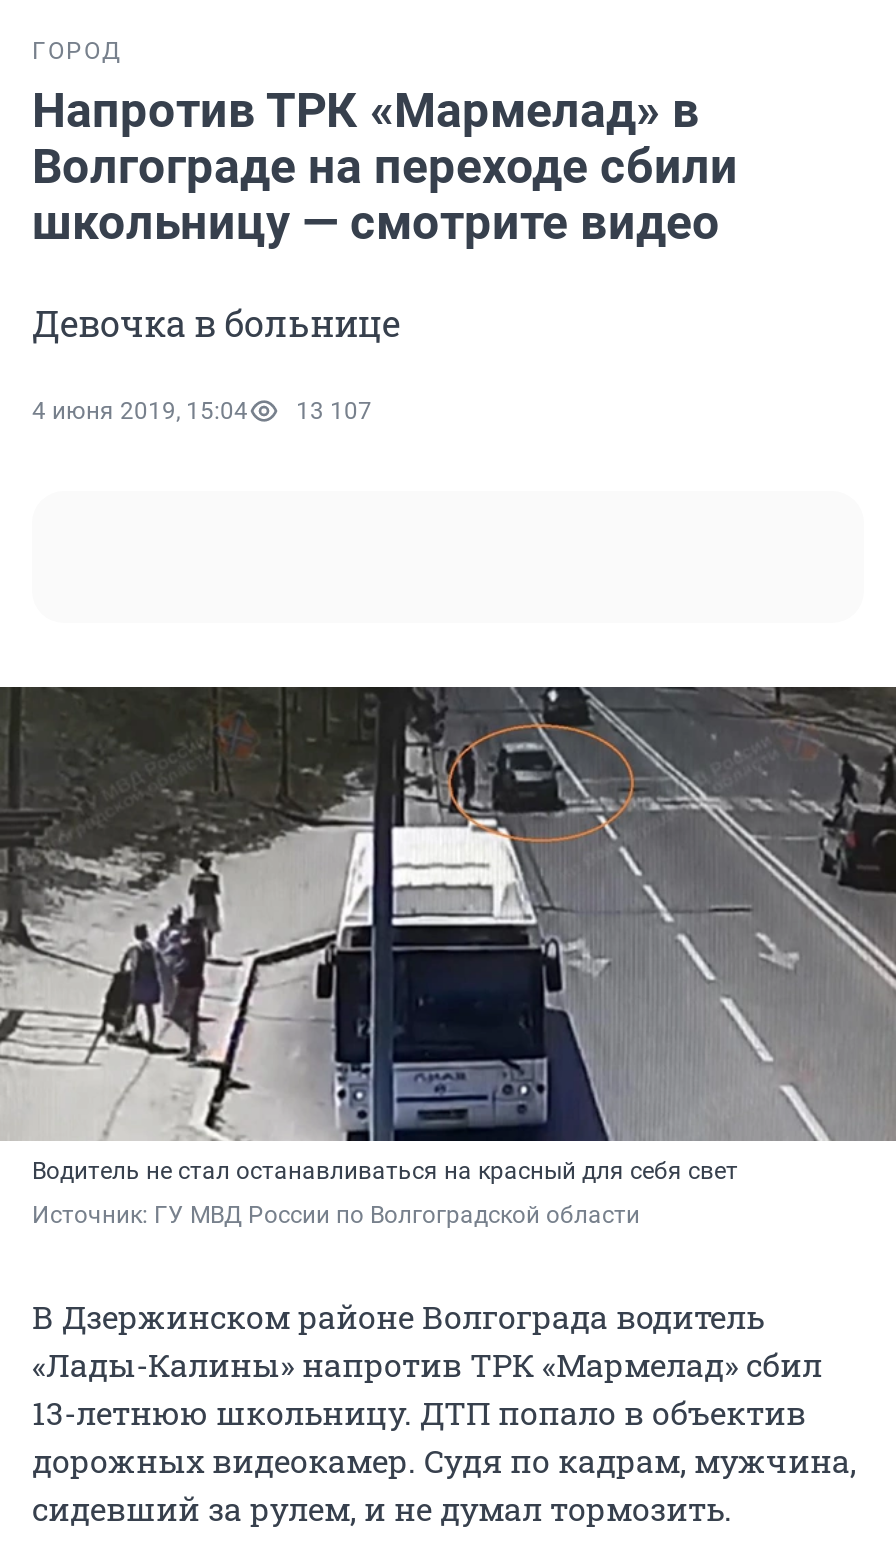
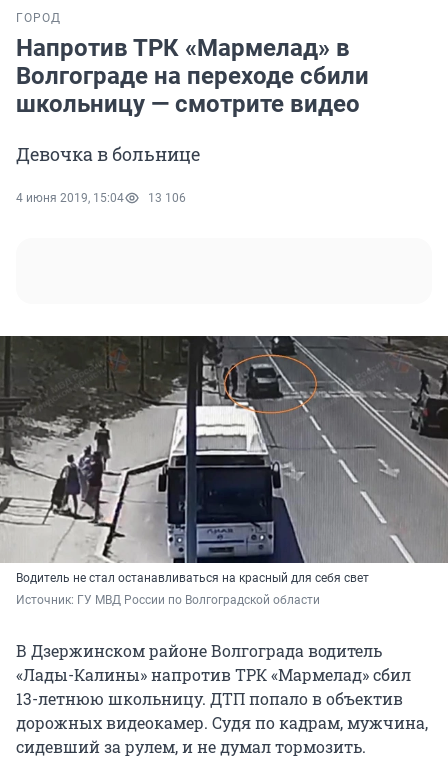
[32,397,372,425] 4 июня 2019, 15:04 13 107 -> [16,191,186,205] 4 июня 2019, 15:04 13 106

